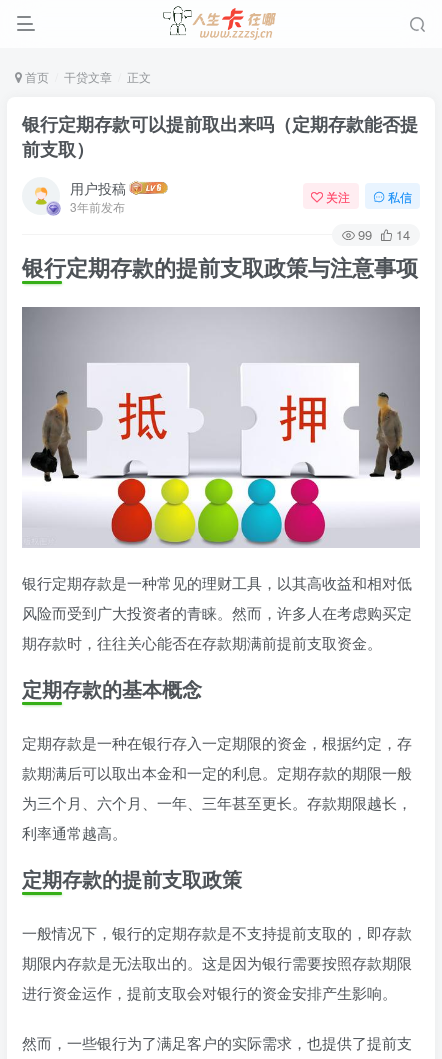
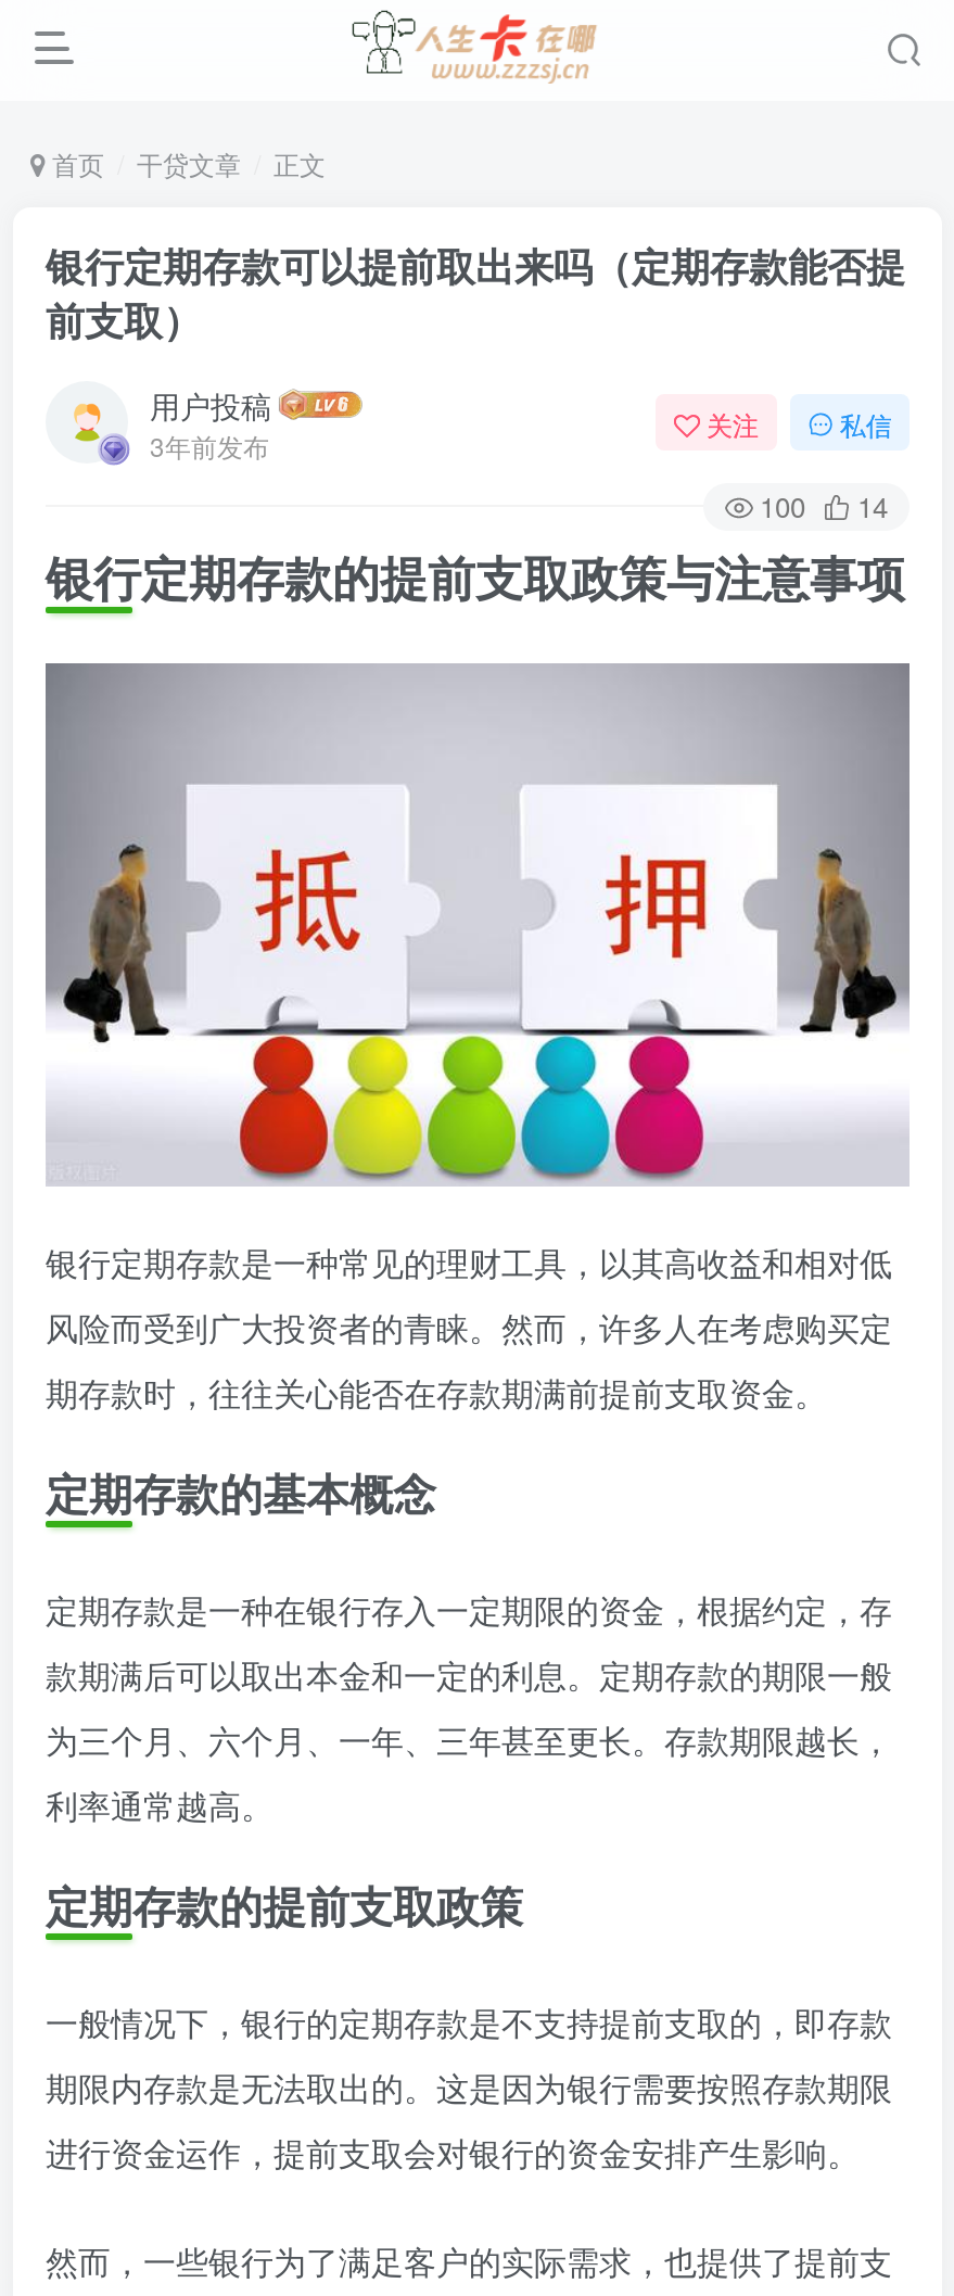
[358,225,410,244] 99 14 -> [760,485,888,527] 100 14

